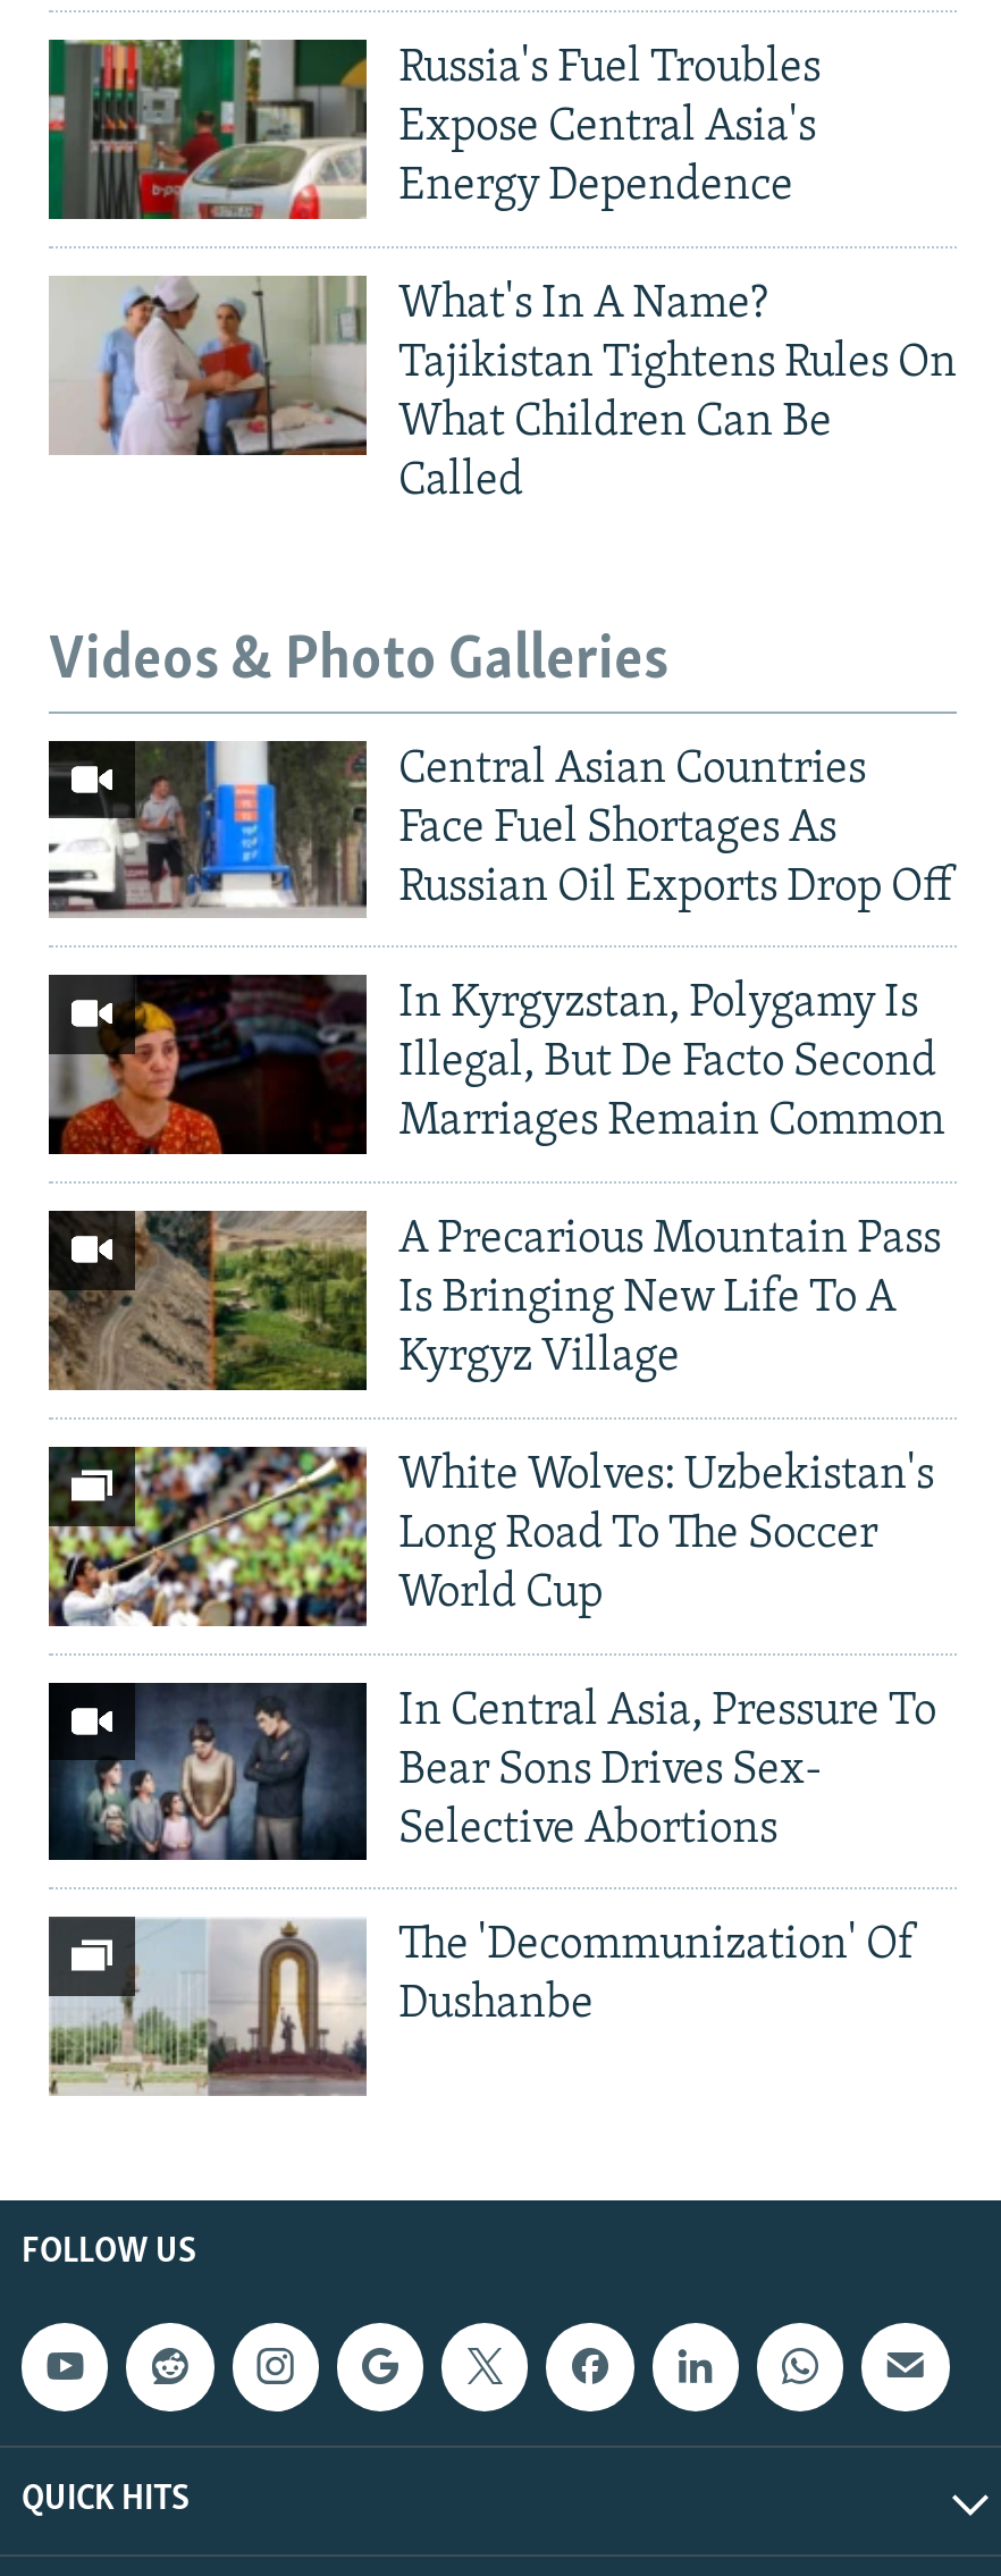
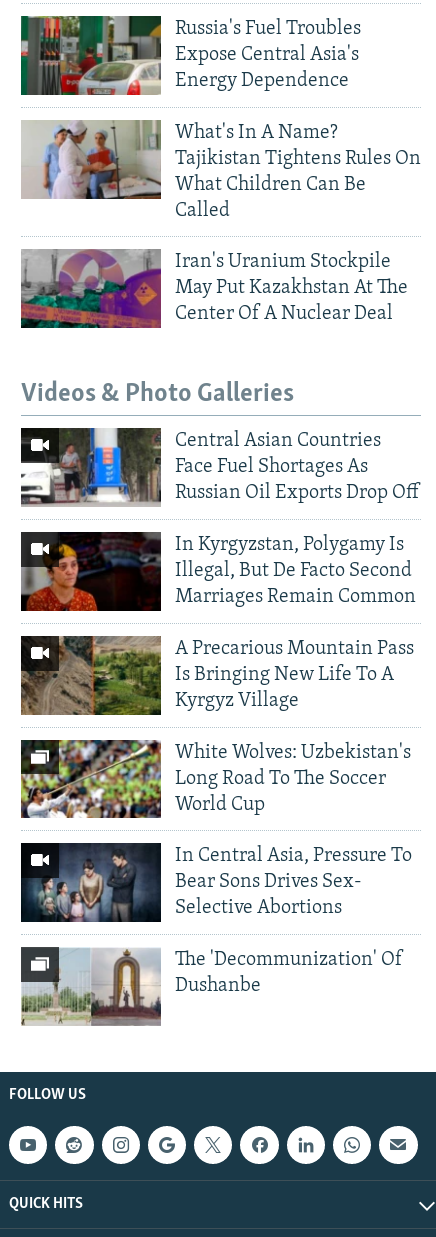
none -> [20,248,408,329] [image] | Iran's Uranium Stockpile | May Put Kazakhstan At The | Center Of A Nuclear Deal

